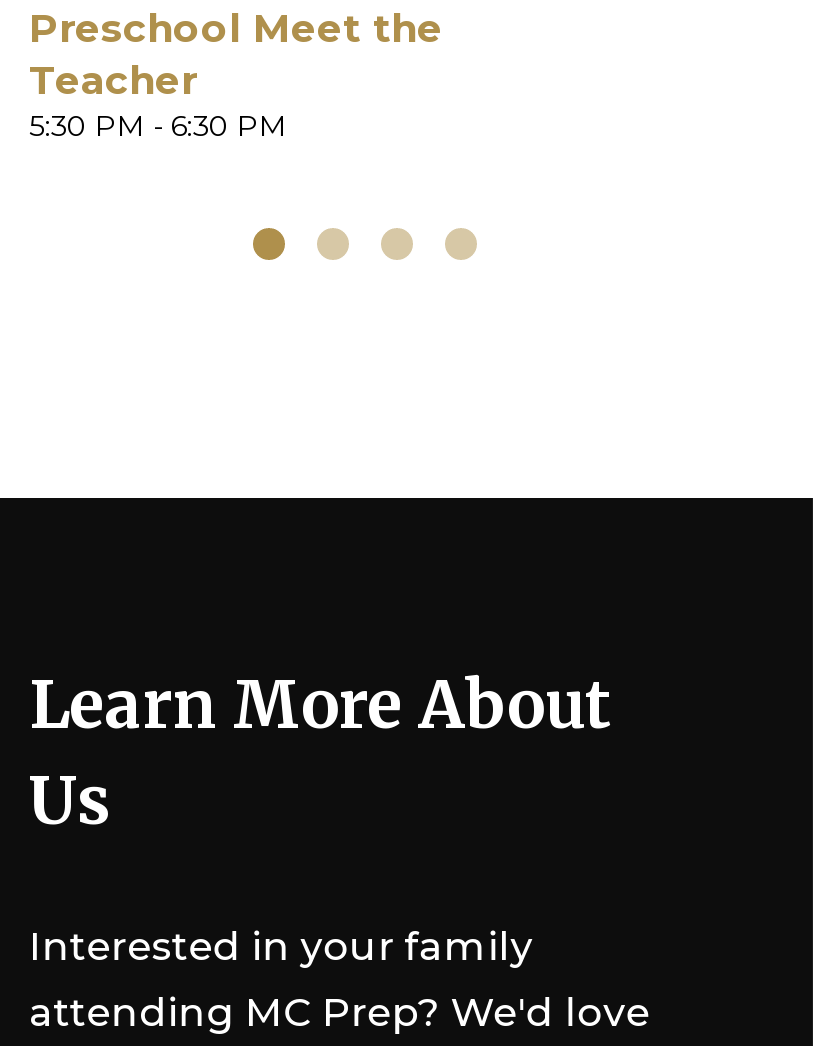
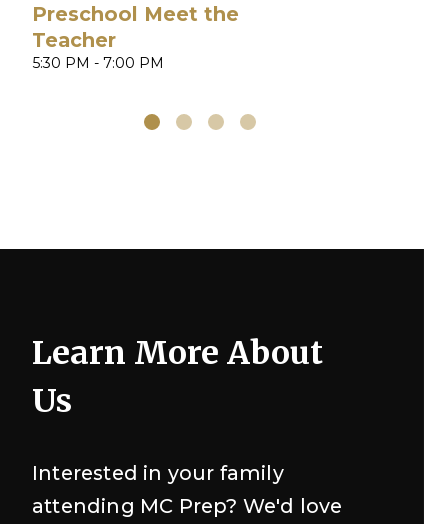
[29,108,287,144] 5:30 PM - 6:30 PM -> [32,54,164,72] 5:30 PM - 7:00 PM

